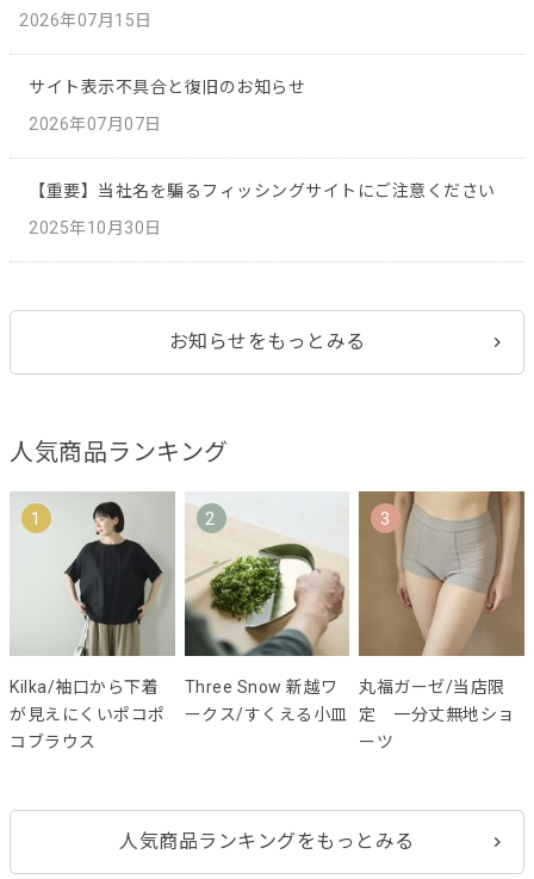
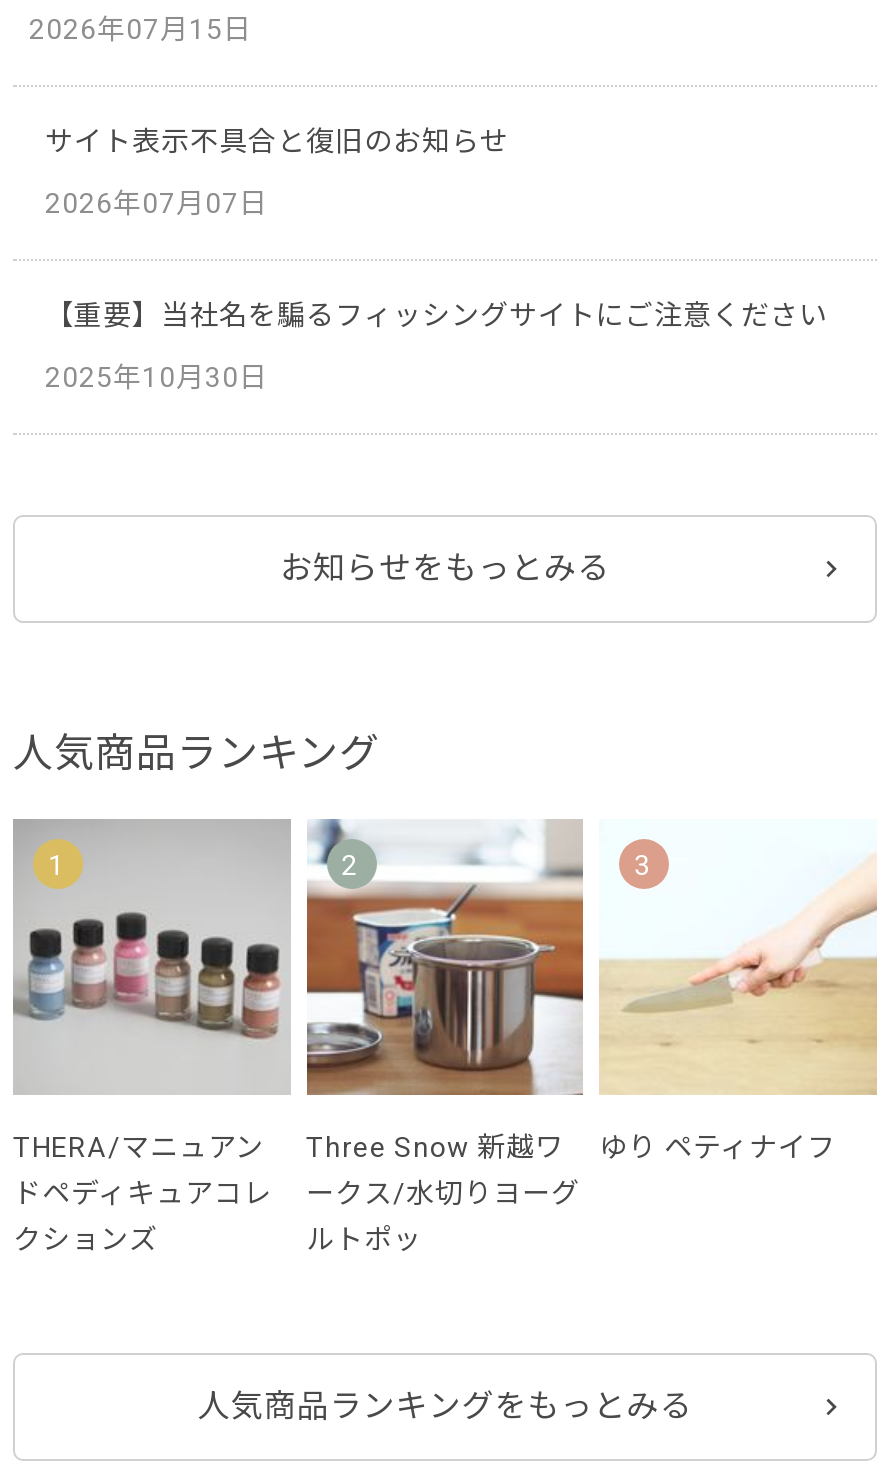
[10,493,174,752] [image] | Kilka/袖口から下着 | が見えにくいポコポ | コブラウス -> [13,819,287,1256] [image] | THERA/マニュアン | ドペディキュアコレ | クションズ
[184,493,349,657] [image] -> [305,819,585,1097] [image]
[358,490,526,752] [image] | 丸福ガーゼ/当店限 | 定 一分丈無地ショ | ーツ -> [599,819,877,1164] [image] | ゆり ペティナイフ
[184,705,347,725] ークス/すくえる小皿 -> [306,1178,580,1256] ークス/水切りヨーグ | ルトポッ

